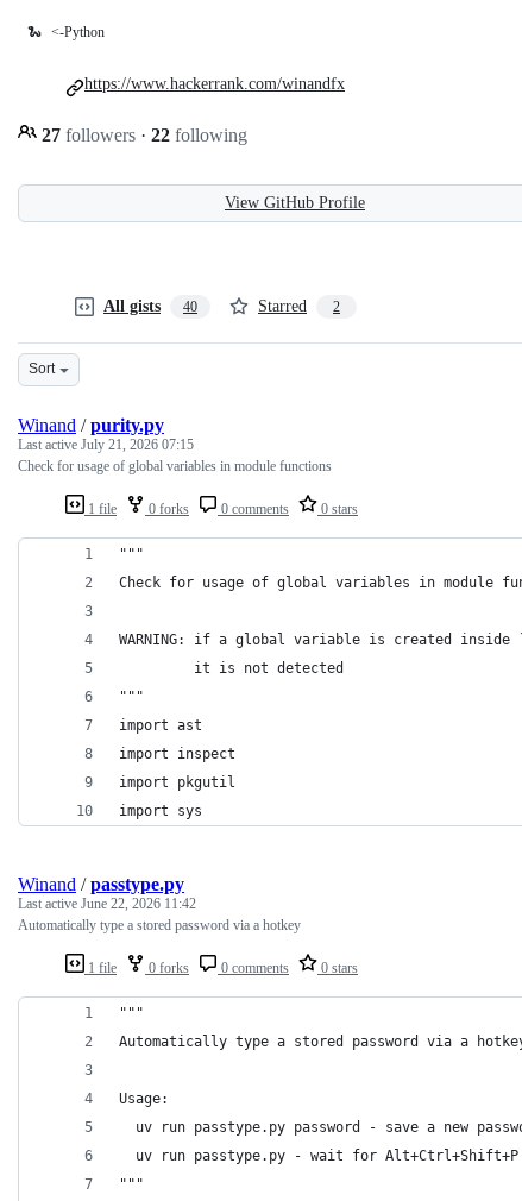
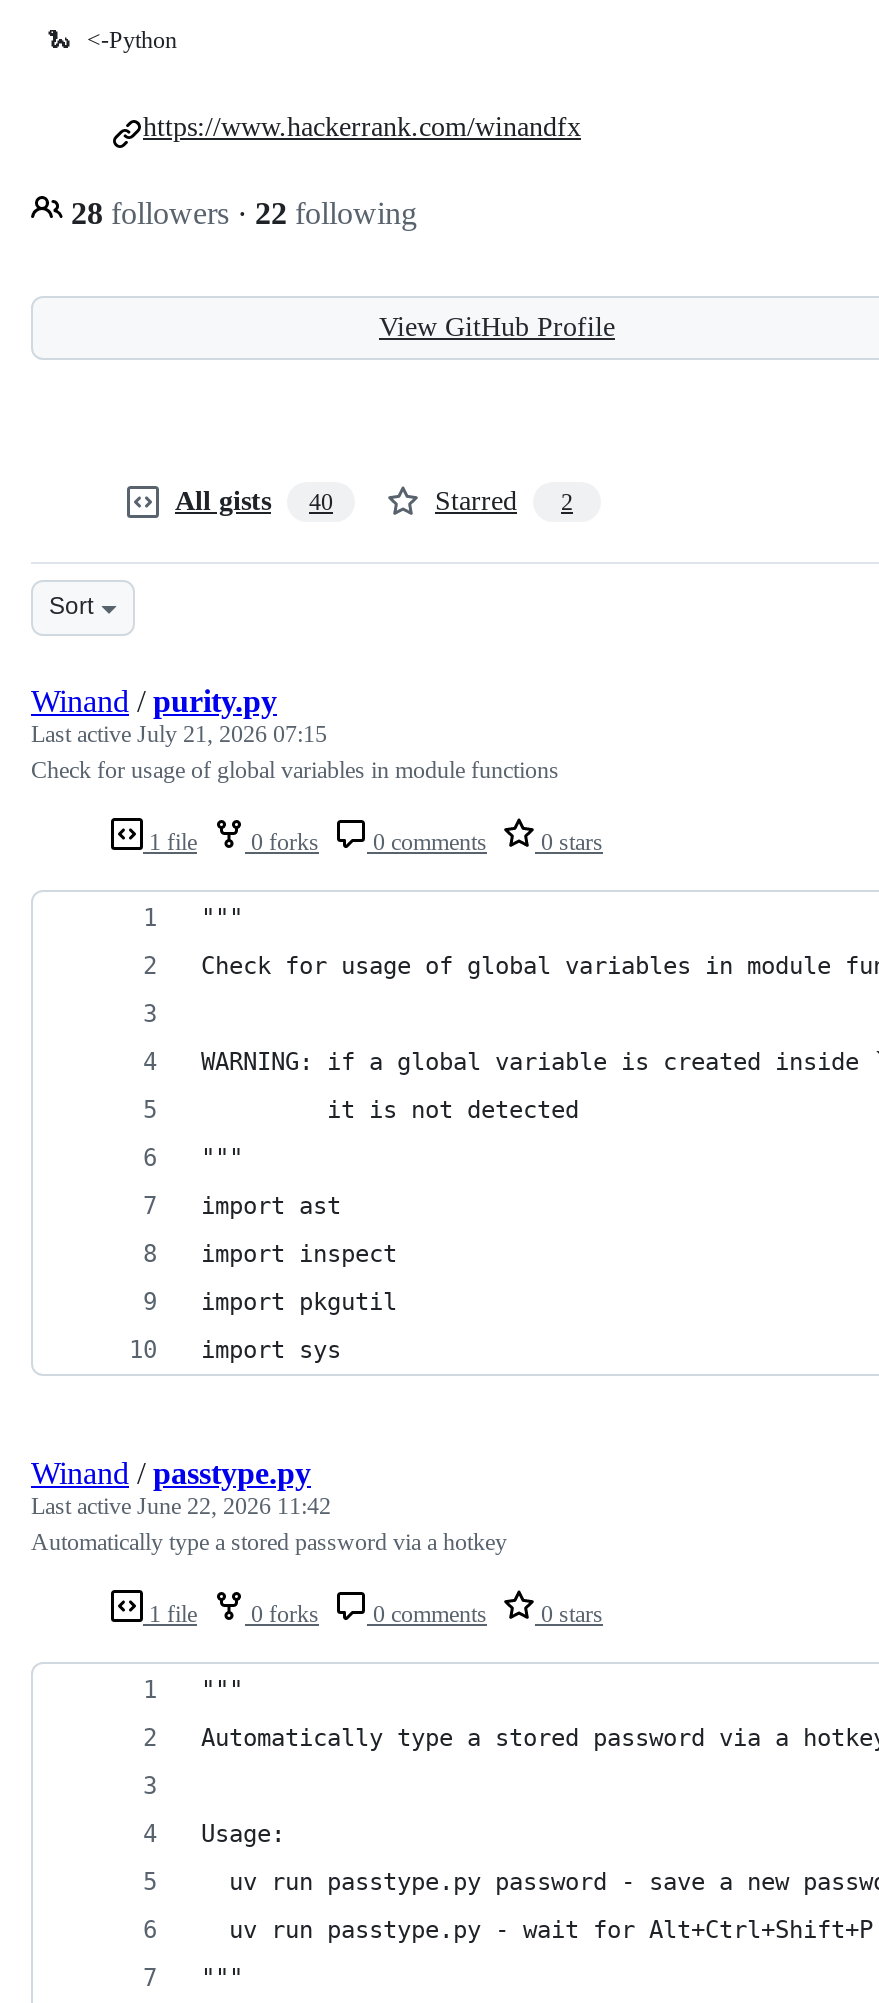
[42,125,247,145] 27 followers · 22 following -> [71,196,417,230] 28 followers · 22 following

